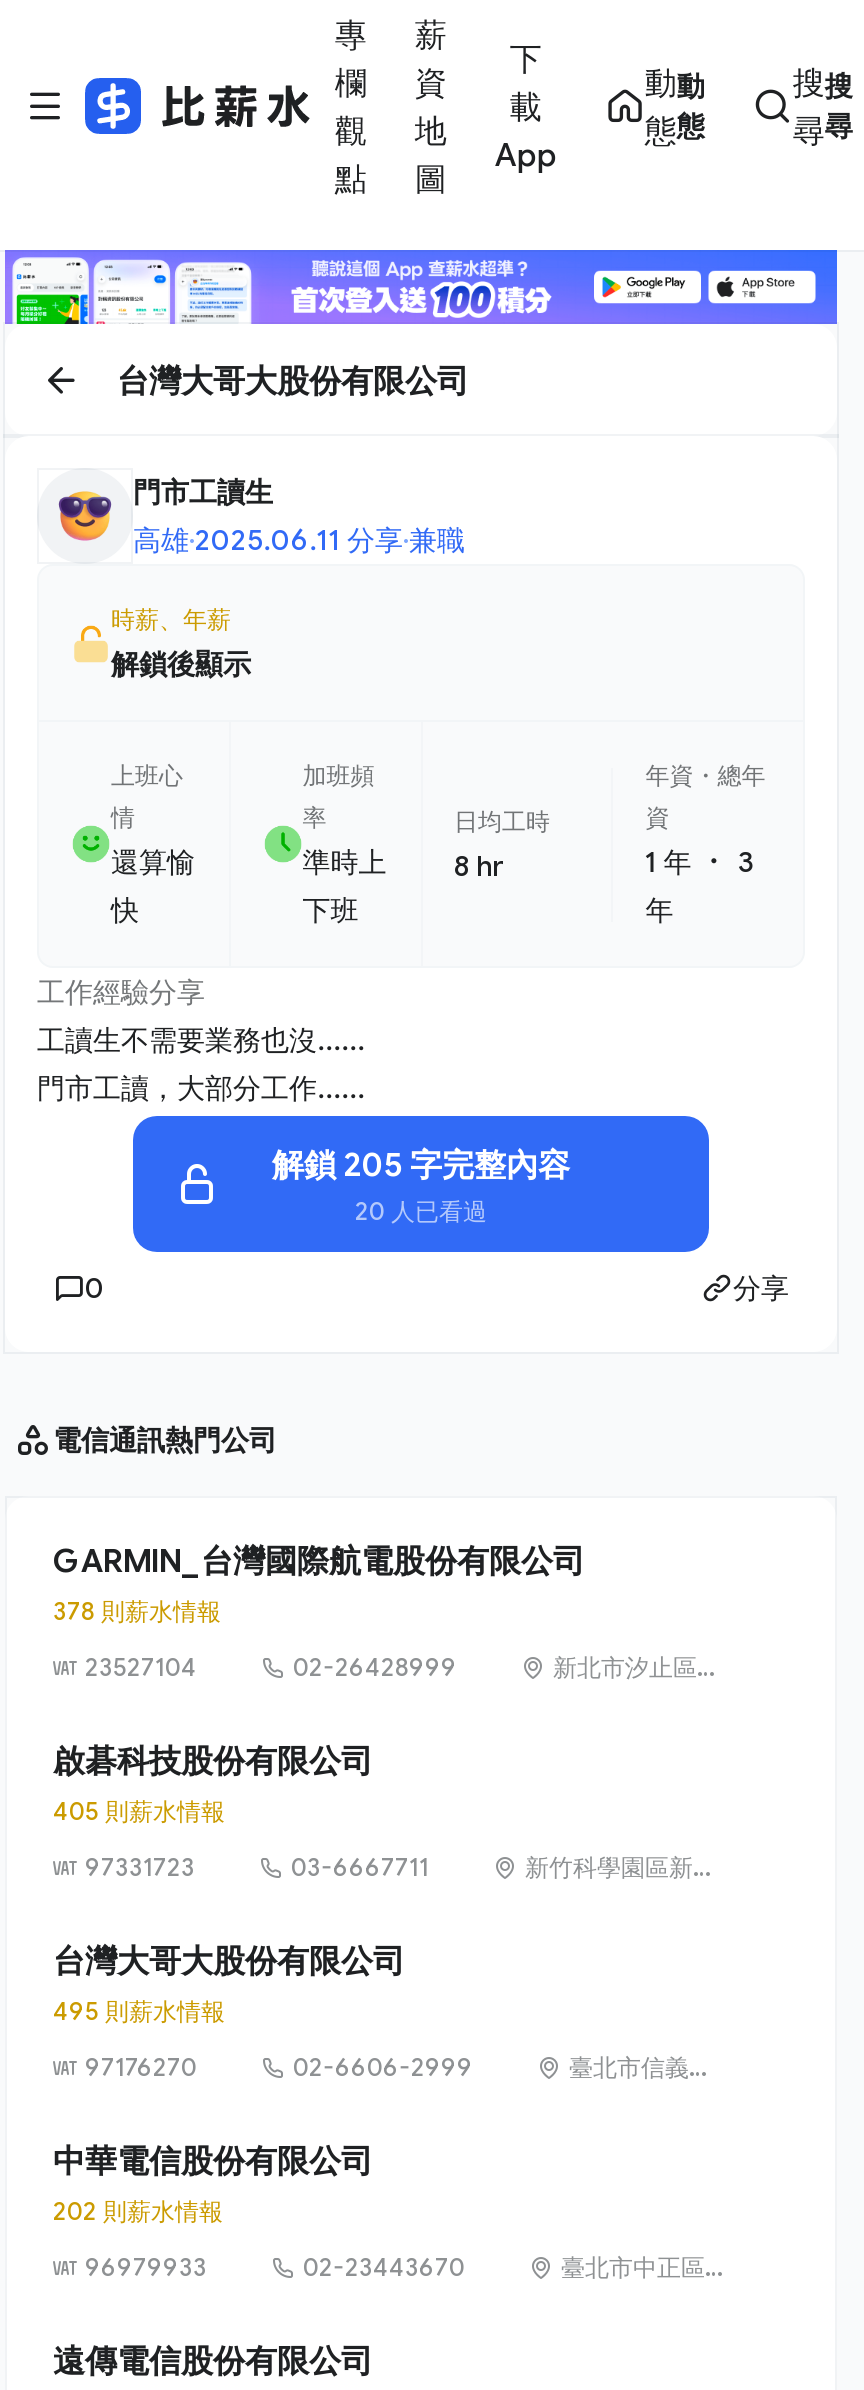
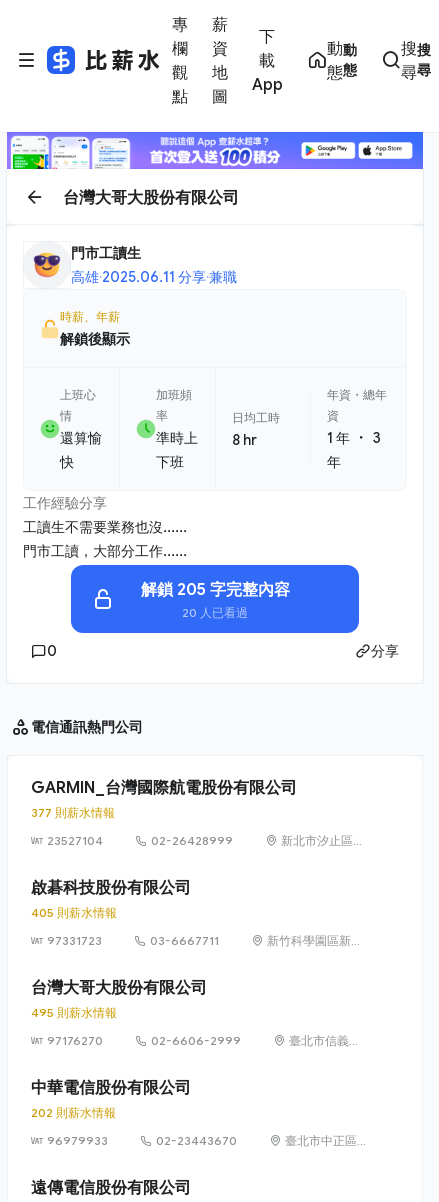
[53,1596,221,1626] 378 則薪水情報 -> [31,805,115,820] 377 則薪水情報

